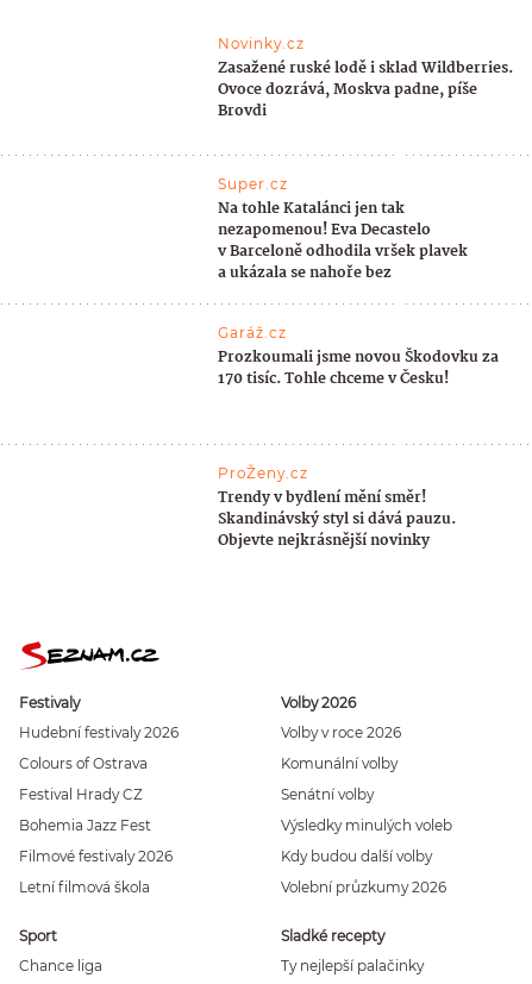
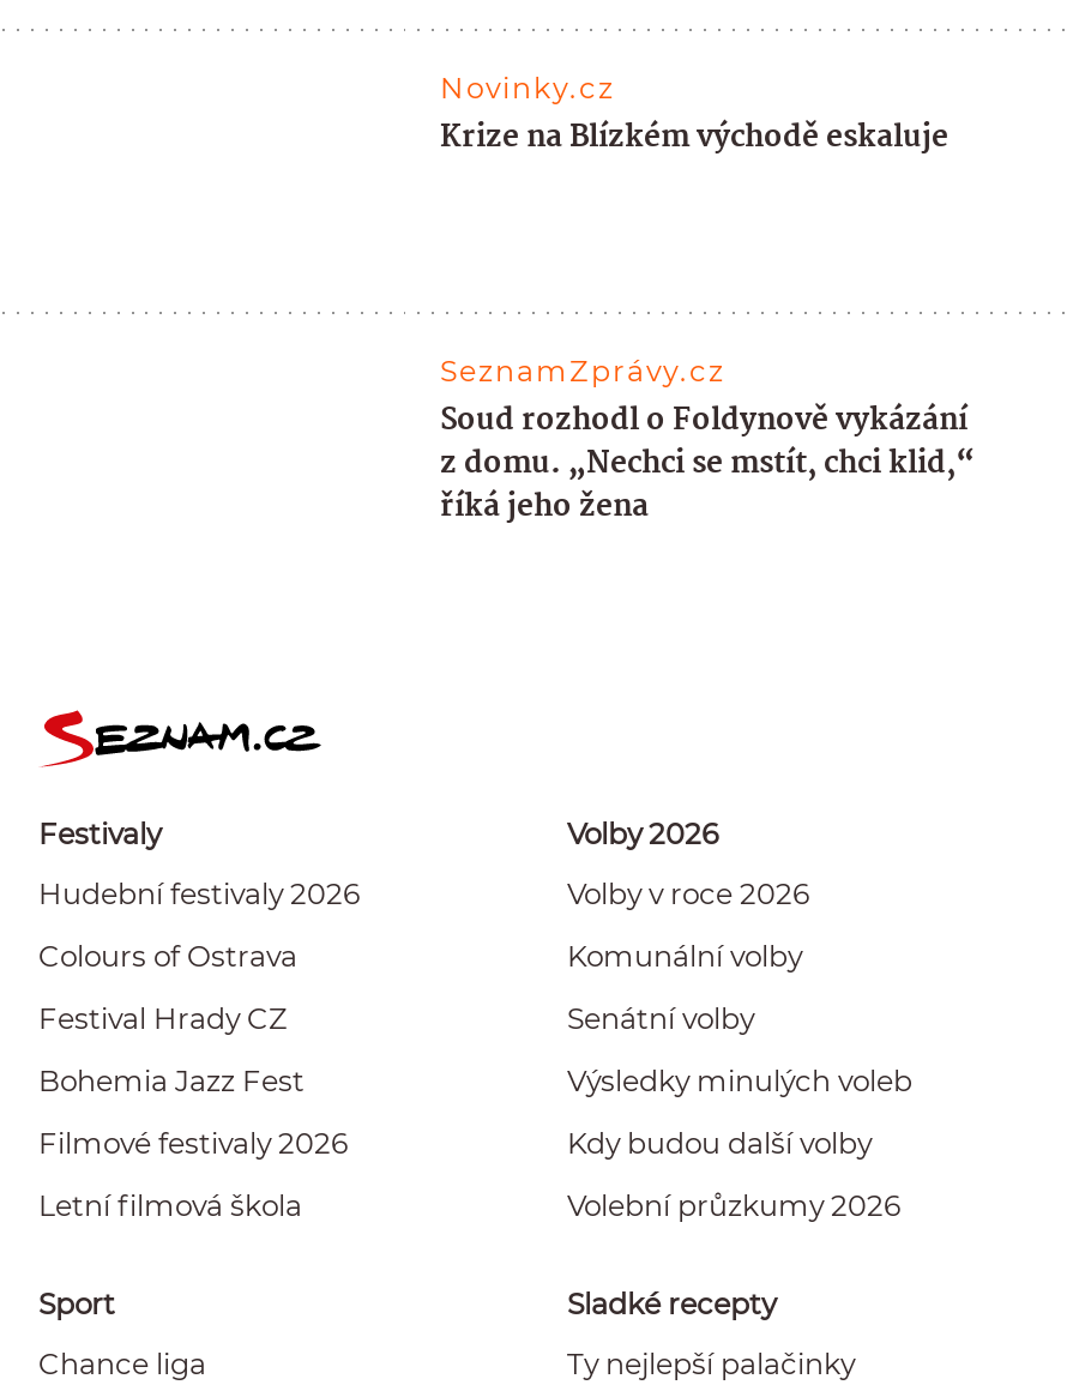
[218,55,514,391] Zasažené ruské lodě i sklad Wildberries. | Ovoce dozrává, Moskva padne, píše | Brovdi | Super.cz | Na tohle Katalánci jen tak | nezapomenou! Eva Decastelo | v Barceloně odhodila vršek plavek | a ukázala se nahoře bez | Garáž.cz | Prozkoumali jsme novou Škodovku za | 170 tisíc. Tohle chceme v Česku! -> [440,112,948,162] Krize na Blízkém východě eskaluje
[218,464,456,553] ProŽeny.cz | Trendy v bydlení mění směr! | Skandinávský styl si dává pauzu. | Objevte nejkrásnější novinky -> [440,352,975,532] SeznamZprávy.cz | Soud rozhodl o Foldynově vykázání | z domu. „Nechci se mstít, chci klid,“ | říká jeho žena

